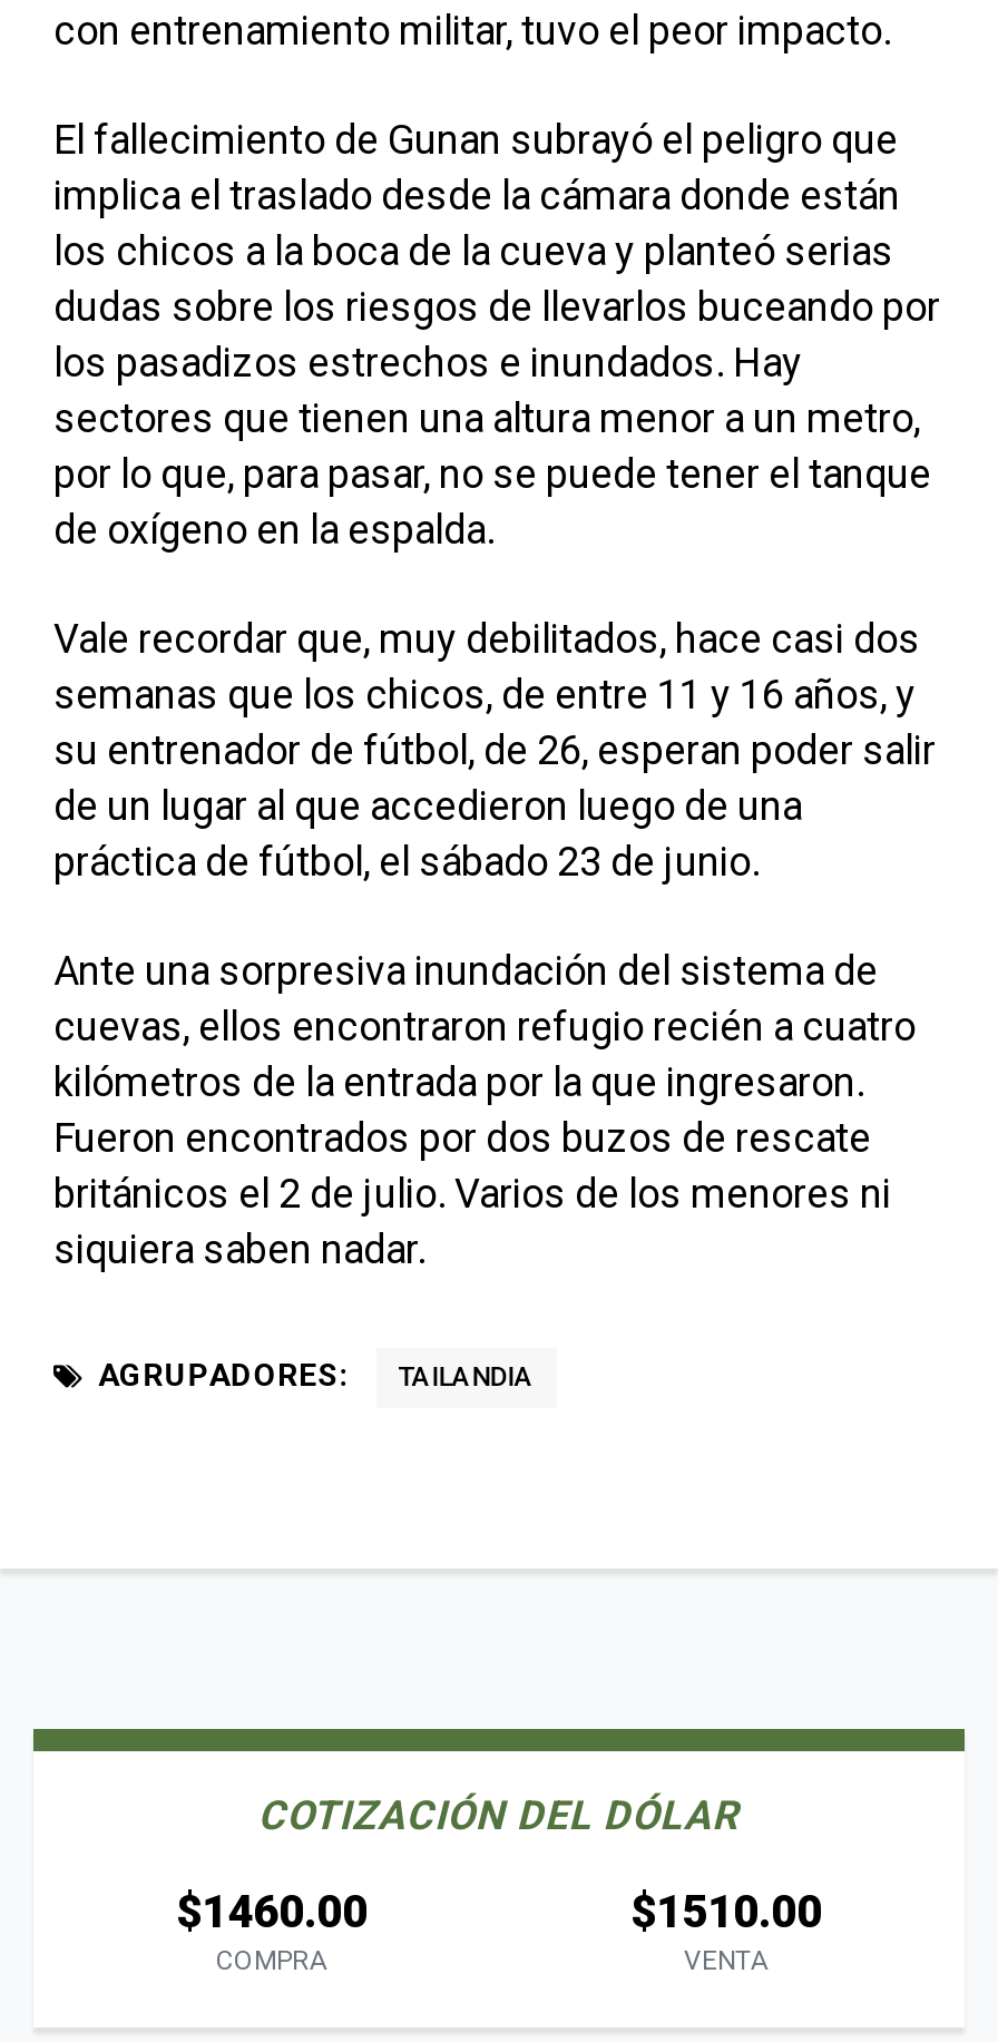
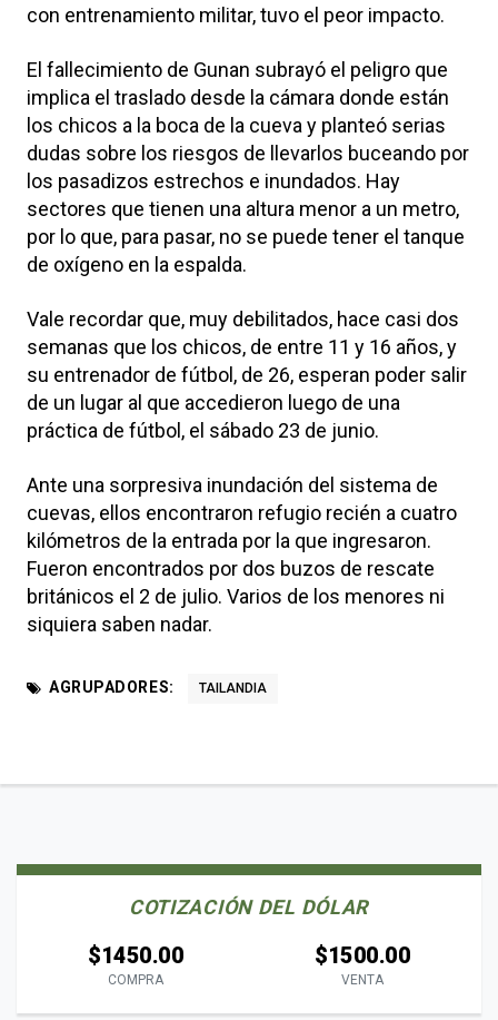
[176,1885,368,1938] $1460.00 -> [88,942,183,969] $1450.00
[630,1885,822,1938] $1510.00 -> [315,942,410,969] $1500.00

